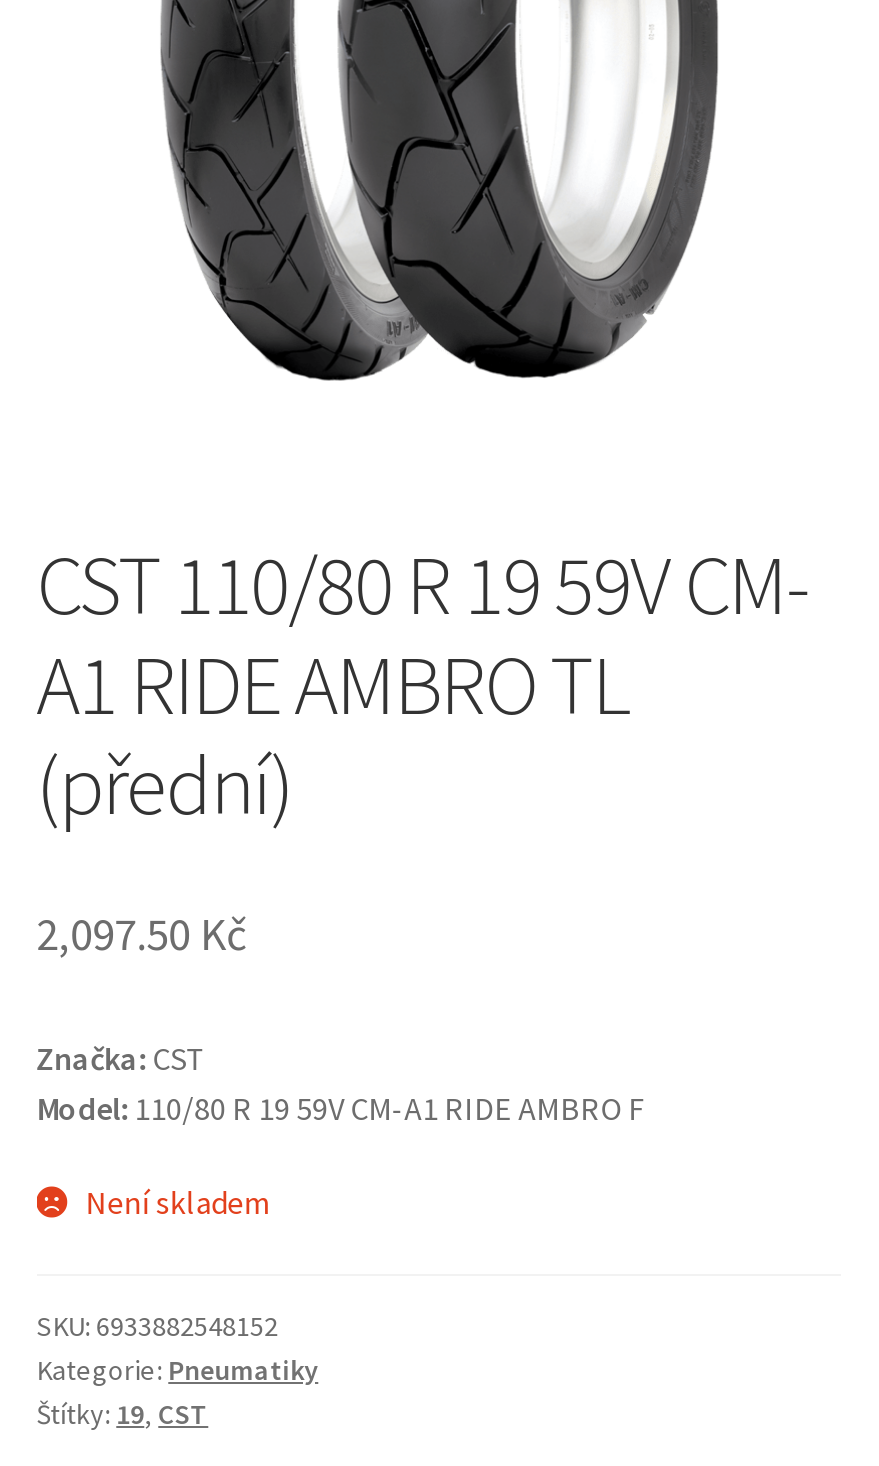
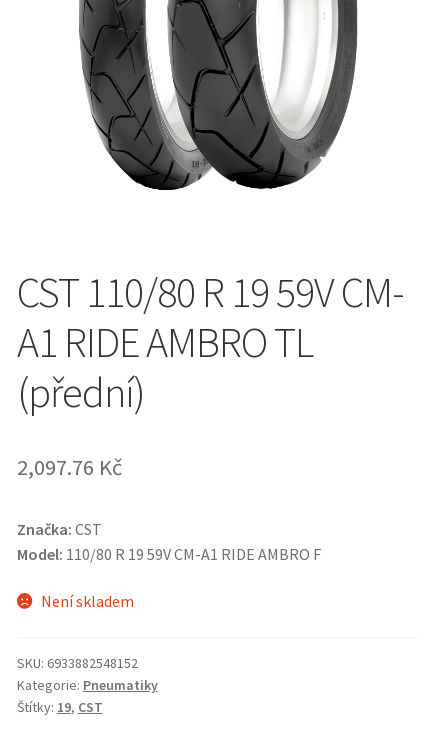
[36,905,246,961] 2,097.50 Kč -> [17,453,122,481] 2,097.76 Kč

